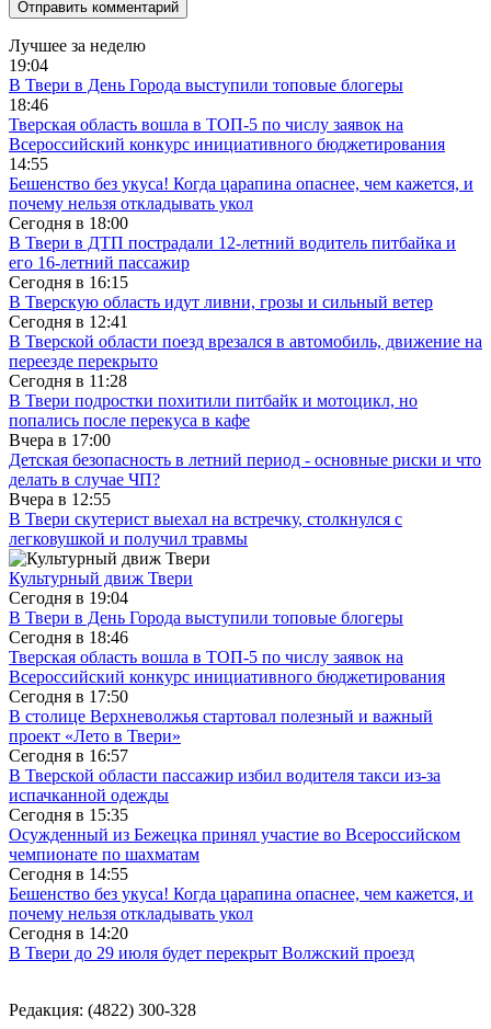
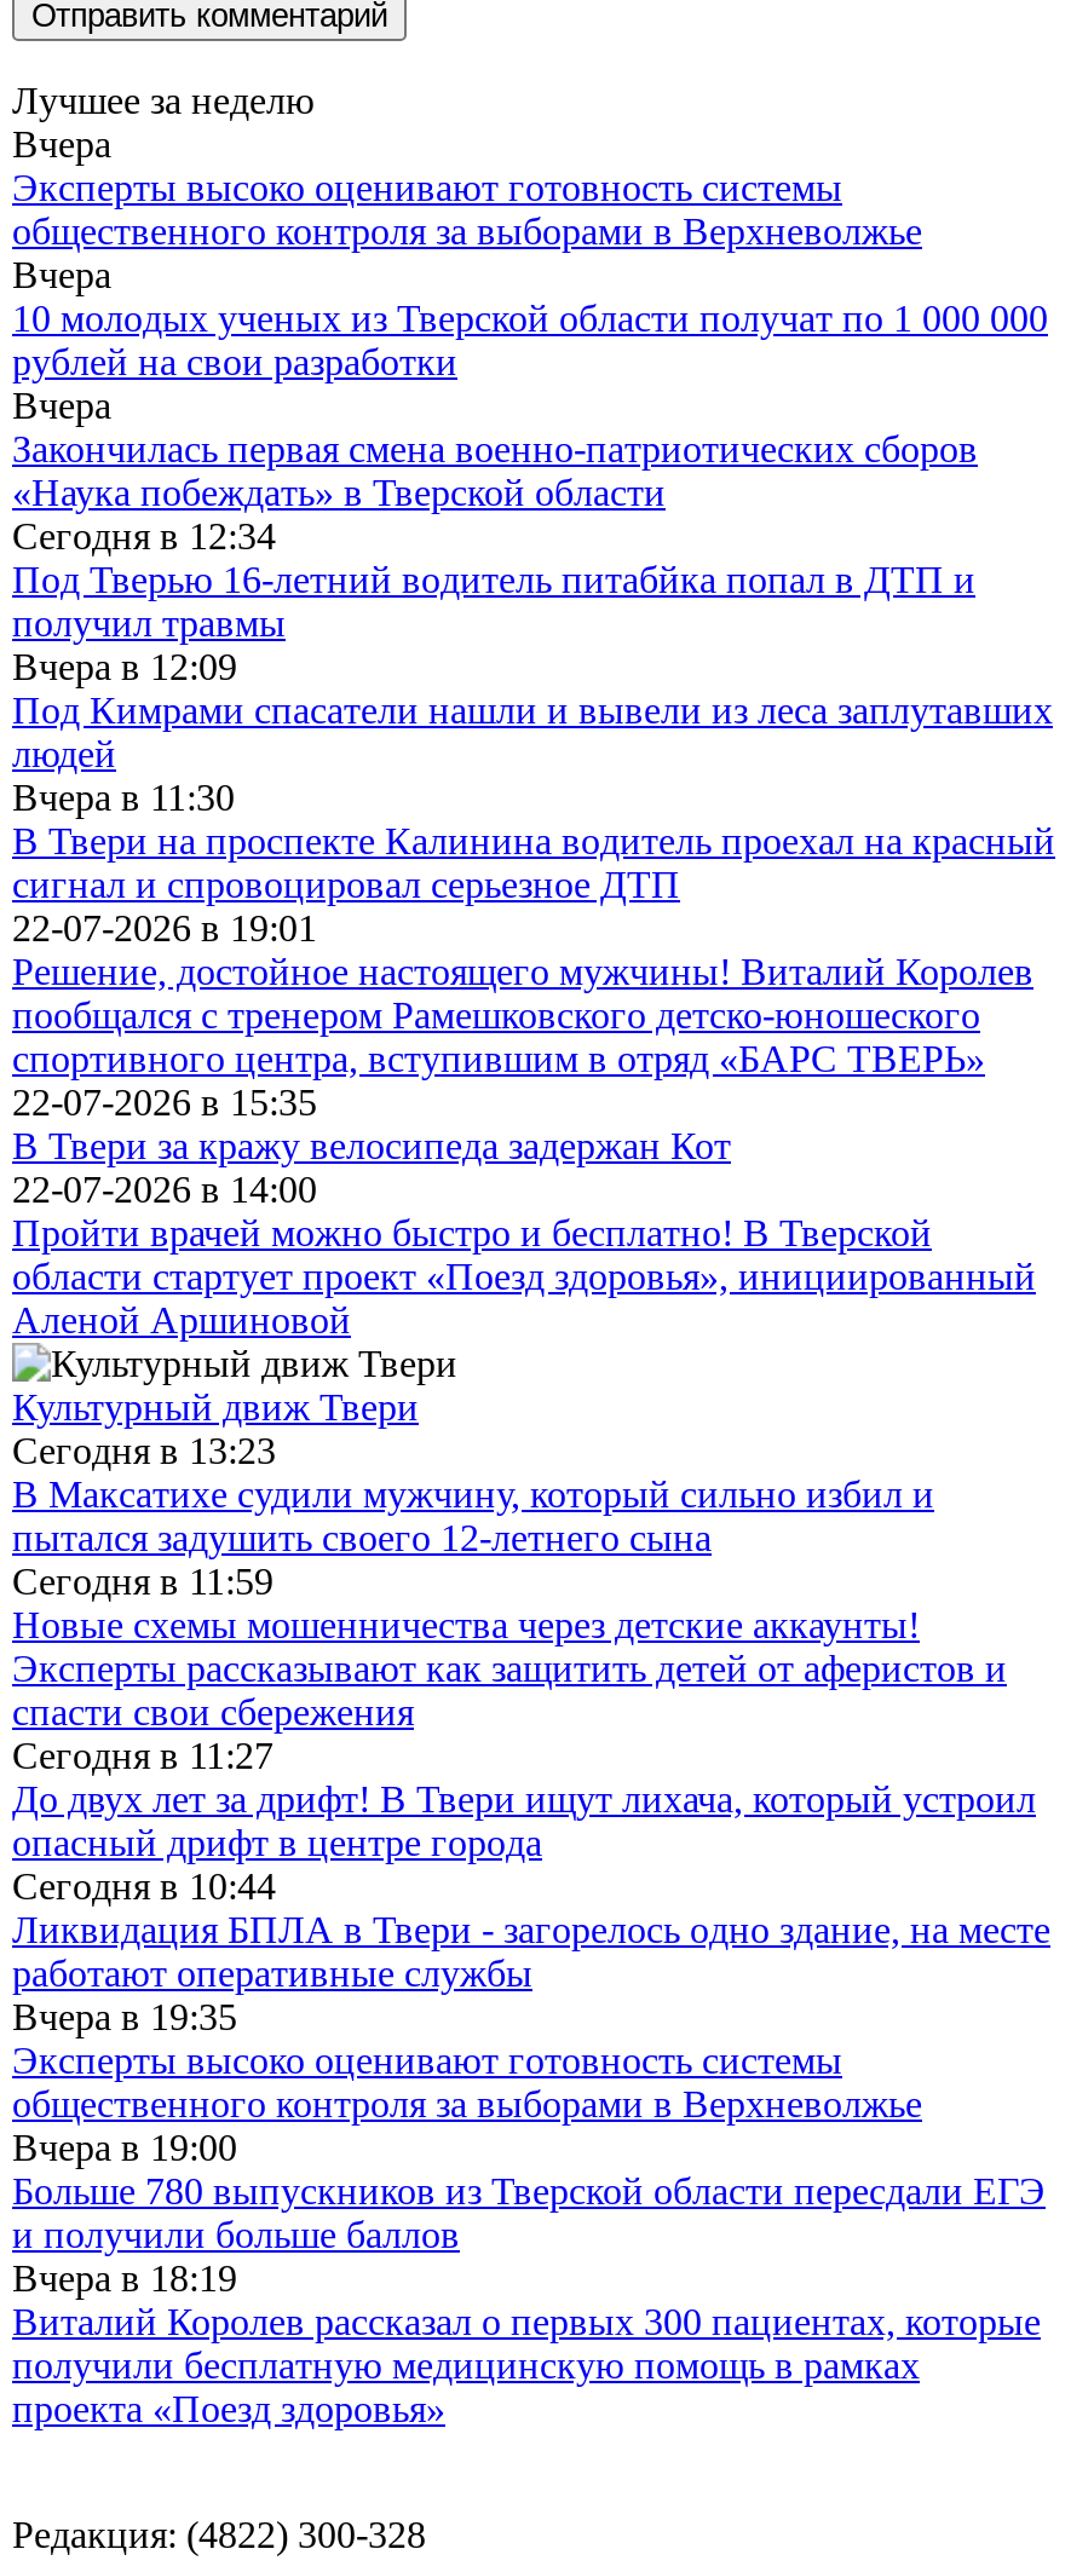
[9,56,482,548] 19:04 | В Твери в День Города выступили топовые блогеры | 18:46 | Тверская область вошла в ТОП-5 по числу заявок на | Всероссийский конкурс инициативного бюджетирования | 14:55 | Бешенство без укуса! Когда царапина опаснее, чем кажется, и | почему нельзя откладывать укол | Сегодня в 18:00 | В Твери в ДТП пострадали 12-летний водитель питбайка и | его 16-летний пассажир | Сегодня в 16:15 | В Тверскую область идут ливни, грозы и сильный ветер | Сегодня в 12:41 | В Тверской области поезд врезался в автомобиль, движение на | переезде перекрыто | Сегодня в 11:28 | В Твери подростки похитили питбайк и мотоцикл, но | попались после перекуса в кафе | Вчера в 17:00 | Детская безопасность в летний период - основные риски и что | делать в случае ЧП? | Вчера в 12:55 | В Твери скутерист выехал на встречку, столкнулся с | легковушкой и получил травмы -> [12,123,1055,1340] Вчера | Эксперты высоко оценивают готовность системы | общественного контроля за выборами в Верхневолжье | Вчера | 10 молодых ученых из Тверской области получат по 1 000 000 | рублей на свои разработки | Вчера | Закончилась первая смена военно-патриотических сборов | «Наука побеждать» в Тверской области | Сегодня в 12:34 | Под Тверью 16-летний водитель питабйка попал в ДТП и | получил травмы | Вчера в 12:09 | Под Кимрами спасатели нашли и вывели из леса заплутавших | людей | Вчера в 11:30 | В Твери на проспекте Калинина водитель проехал на красный | сигнал и спровоцировал серьезное ДТП | 22-07-2026 в 19:01 | Решение, достойное настоящего мужчины! Виталий Королев | пообщался с тренером Рамешковского детско-юношеского | спортивного центра, вступившим в отряд «БАРС ТВЕРЬ» | 22-07-2026 в 15:35 | В Твери за кражу велосипеда задержан Кот | 22-07-2026 в14:00 | Пройти врачей можно быстро и бесплатно! В Тверской | области стартует проект «Поезд здоровья», инициированный | Аленой Аршиновой
[9,588,473,962] Сегодня в 19:04 | В Твери в День Города выступили топовые блогеры | Сегодня в 18:46 | Тверская область вошла в ТОП-5 по числу заявок на | Всероссийский конкурс инициативного бюджетирования | Сегодня в 17:50 | В столице Верхневолжья стартовал полезный и важный | проект «Лето в Твери» | Сегодня в 16:57 | В Тверской области пассажир избил водителя такси из-за | испачканной одежды | Сегодня в 15:35 | Осужденный из Бежецка принял участие во Всероссийском | чемпионате по шахматам | Сегодня в 14:55 | Бешенство без укуса! Когда царапина опаснее, чем кажется, и | почему нельзя откладывать укол | Сегодня в 14:20 | В Твери до 29 июля будет перекрыт Волжский проезд -> [12,1429,1050,2429] Сегодня в 13:23 | В Максатихе судили мужчину, который сильно избил и | пытался задушить своего 12-летнего сына | Сегодня в 11:59 | Новые схемы мошенничества через детские аккаунты! | Эксперты рассказывают как защитить детей от аферистов и | спасти свои сбережения | Сегодня в 11:27 | До двух лет за дрифт! В Твери ищут лихача, который устроил | опасный дрифт в центре города | Сегодня в 10:44 | Ликвидация БПЛА в Твери - загорелось одно здание, на месте | работают оперативные службы | Вчера в 19:35 | Эксперты высоко оценивают готовность системы | общественного контроля за выборами в Верхневолжье | Вчера в 19:00 | Больше 780 выпускников из Тверской области пересдали ЕГЭ | и получили больше баллов | Вчера в 18:19 | Виталий Королев рассказал о первых 300 пациентах, которые | получили бесплатную медицинскую помощь в рамках | проекта «Поезд здоровья»

